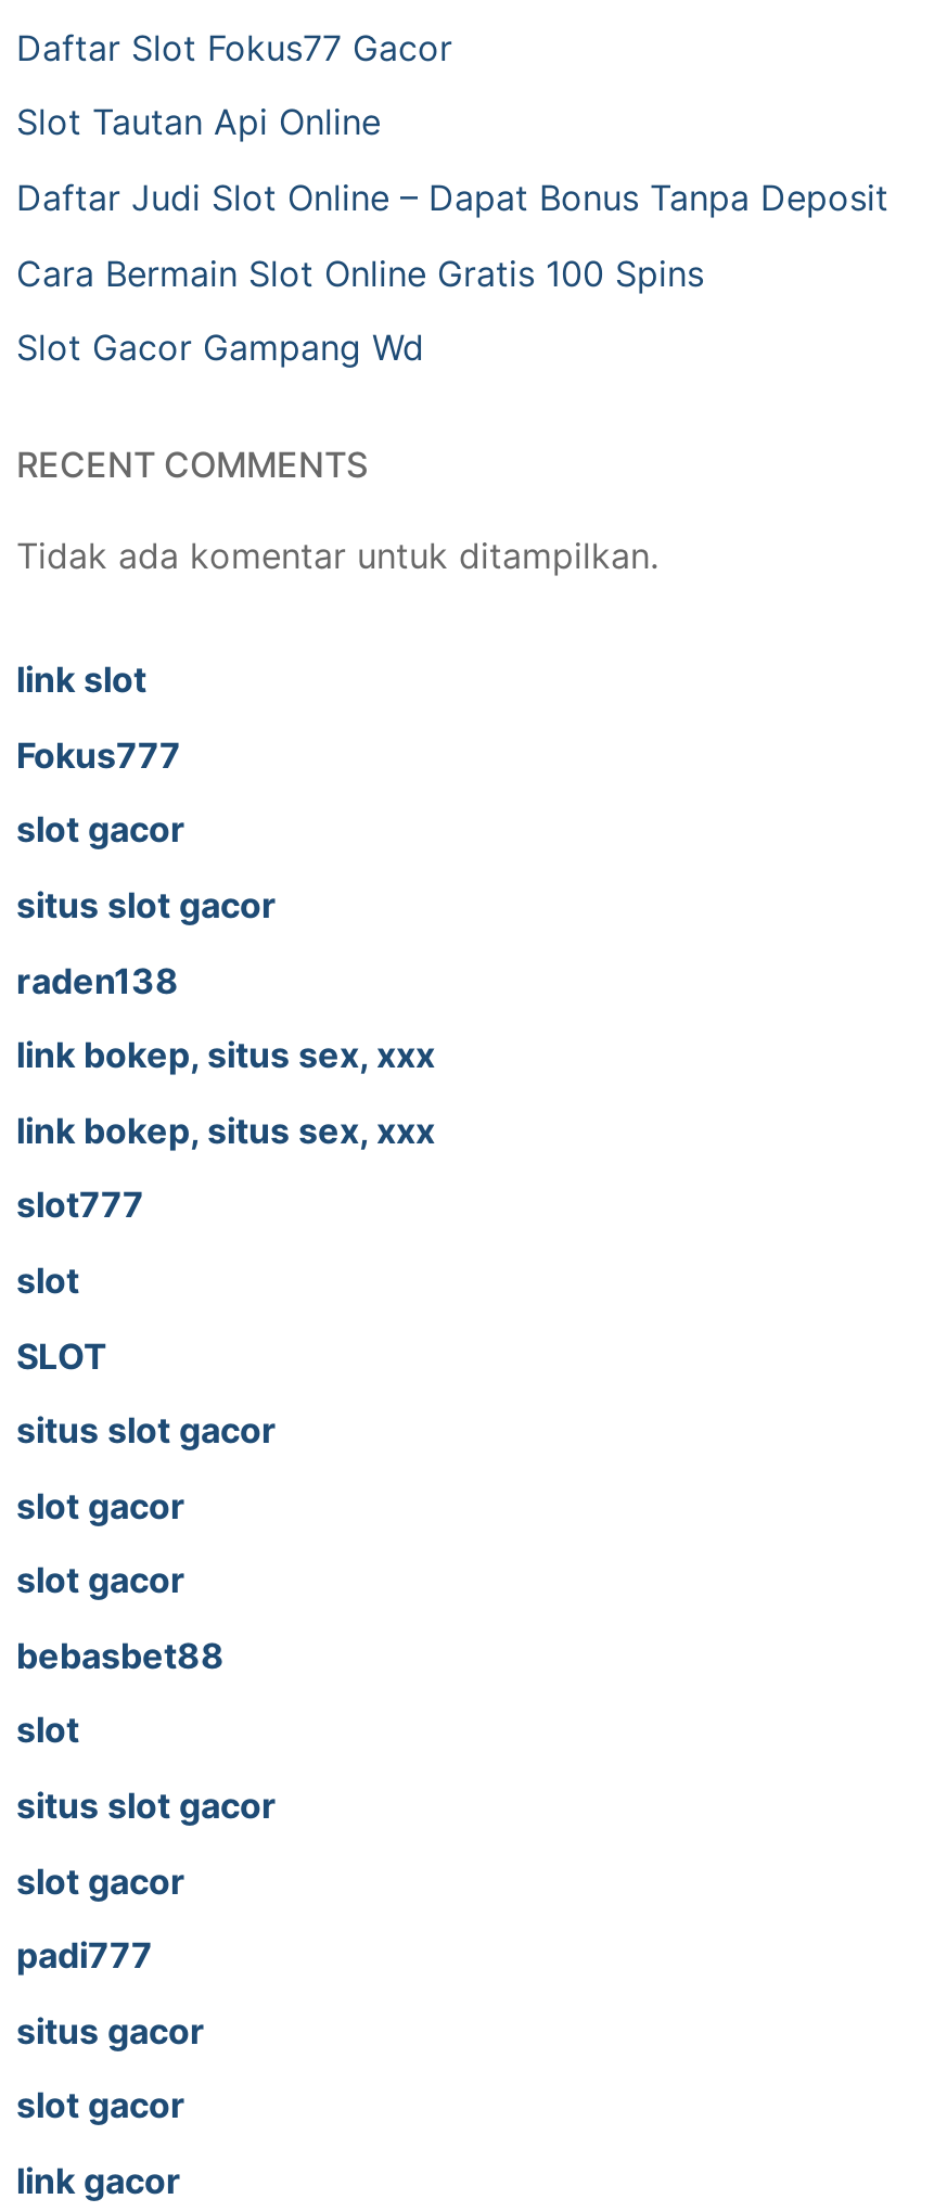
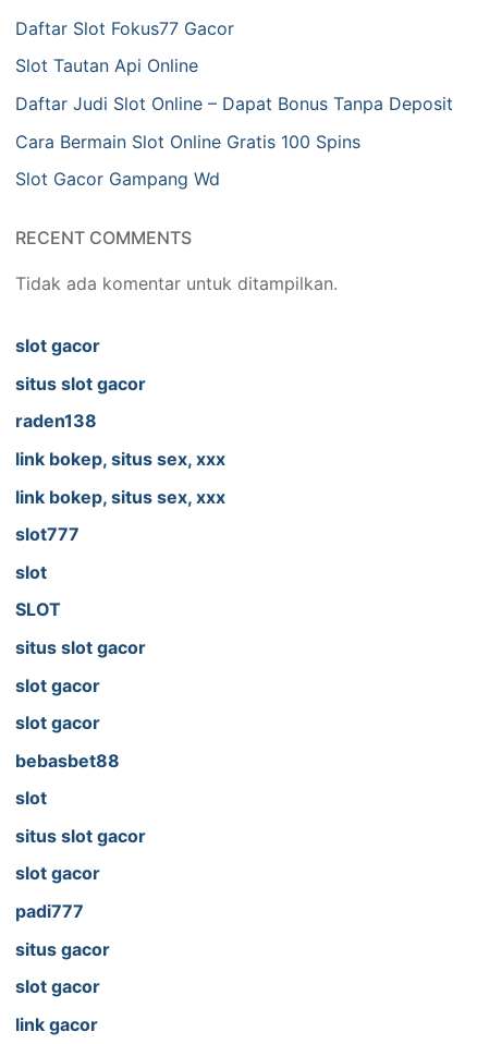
[16,658,181,776] link slot | Fokus777 -> none

